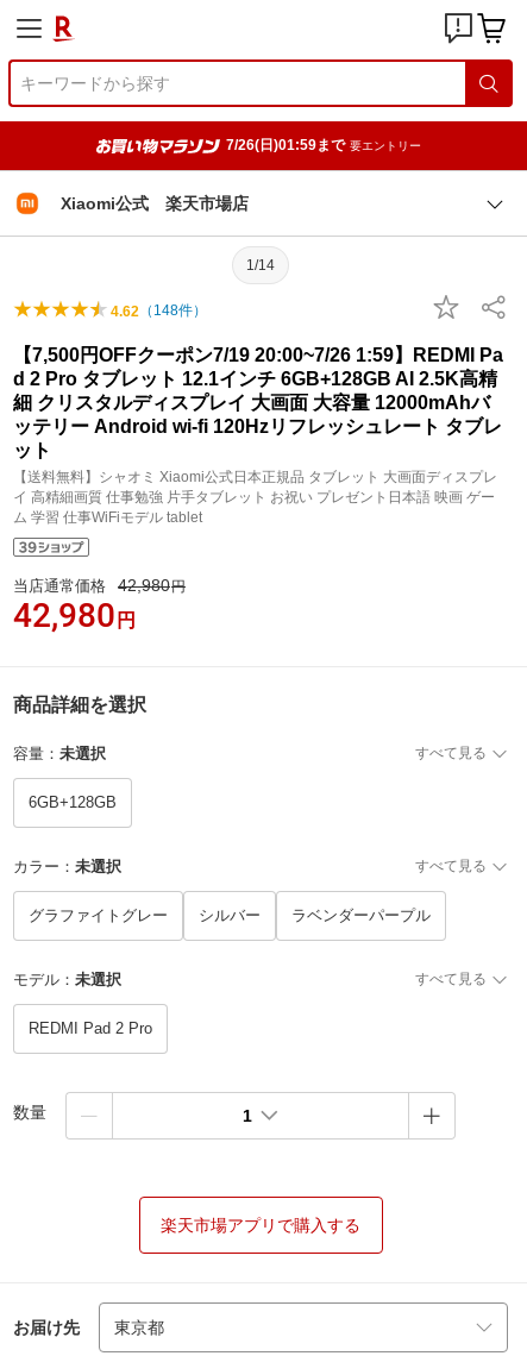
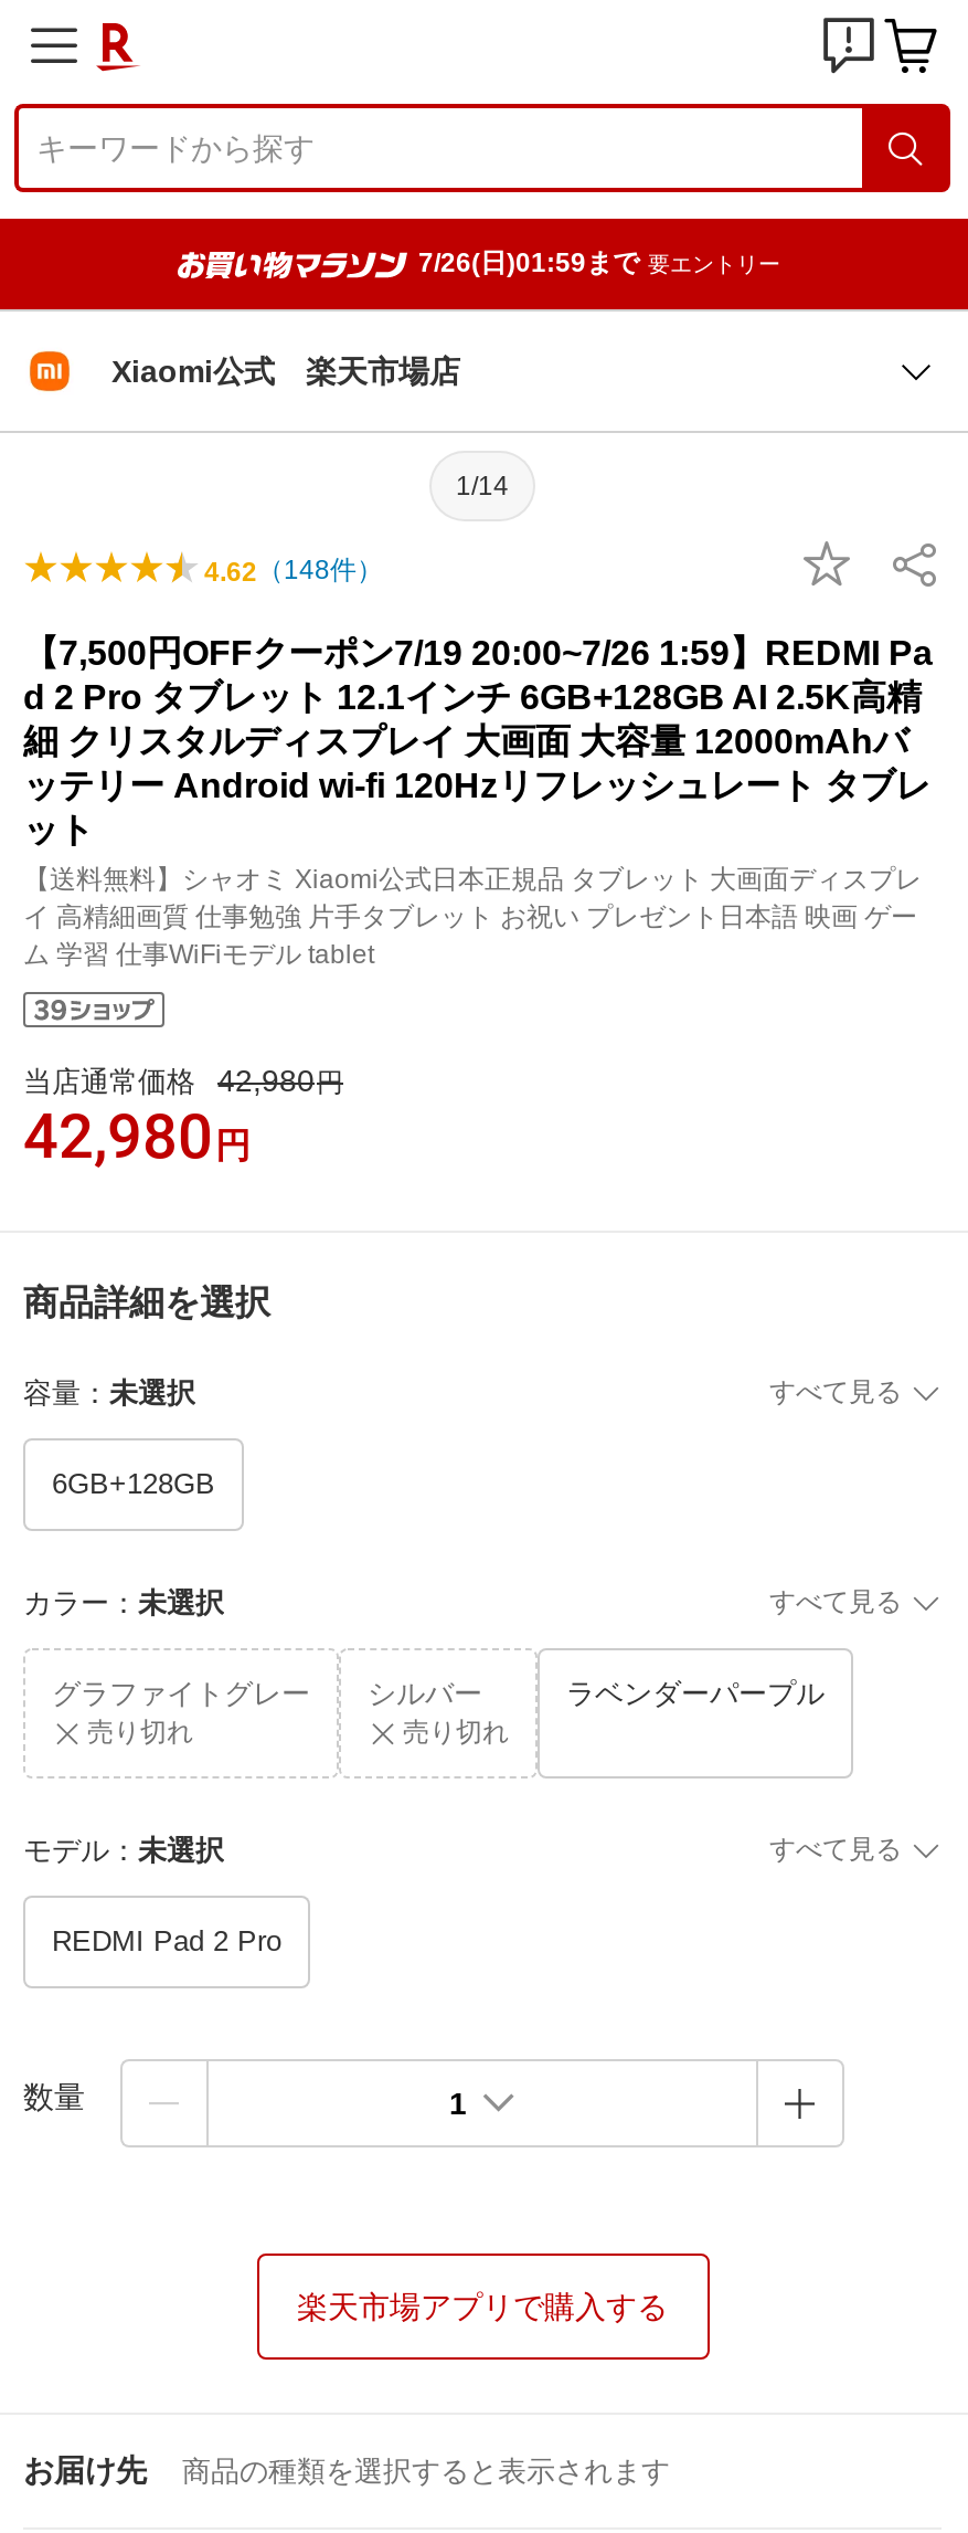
none -> [87,1717,193,1748] 売り切れ
none -> [403,1717,509,1748] 売り切れ
none -> [182,2455,670,2488] 商品の種類を選択すると表示されます

